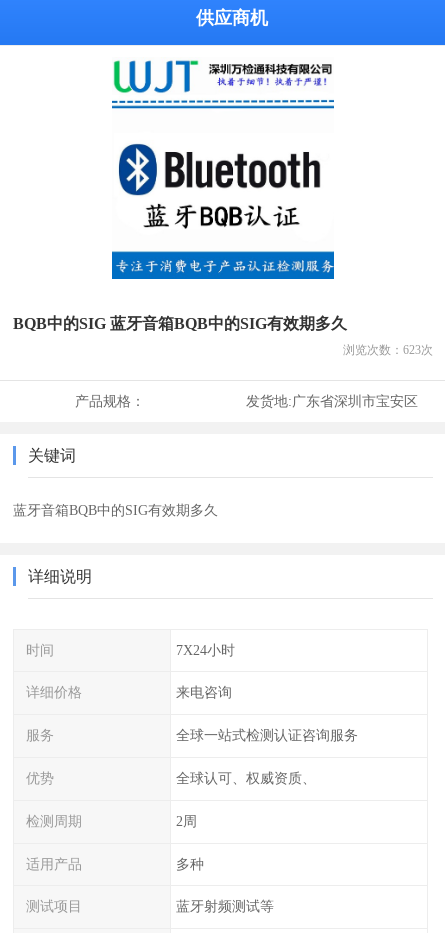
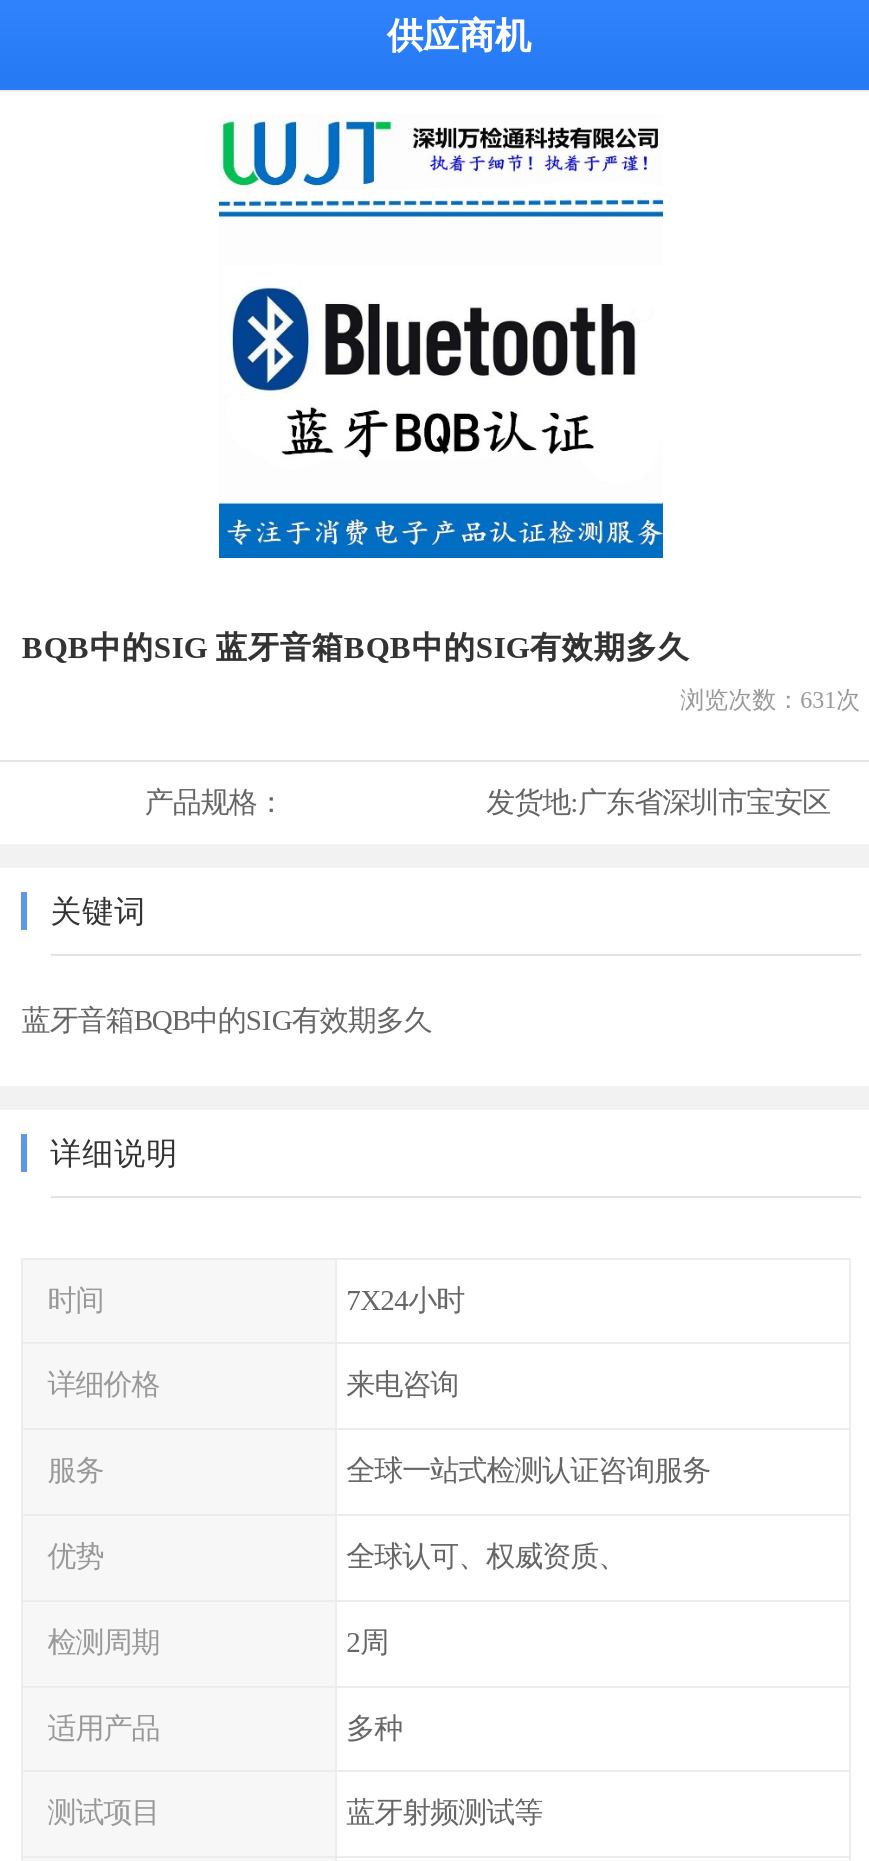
[343,343,433,357] 浏览次数：623次 -> [680,685,860,713] 浏览次数：631次

